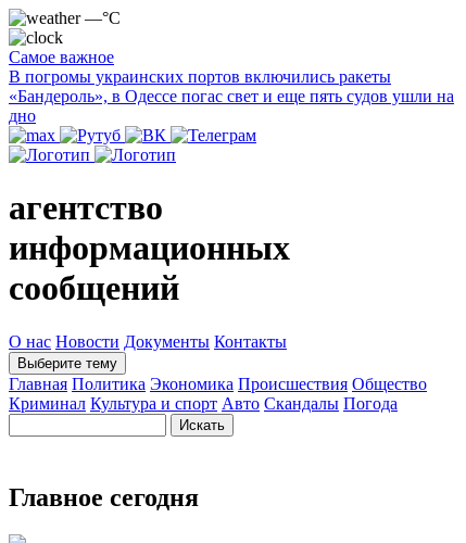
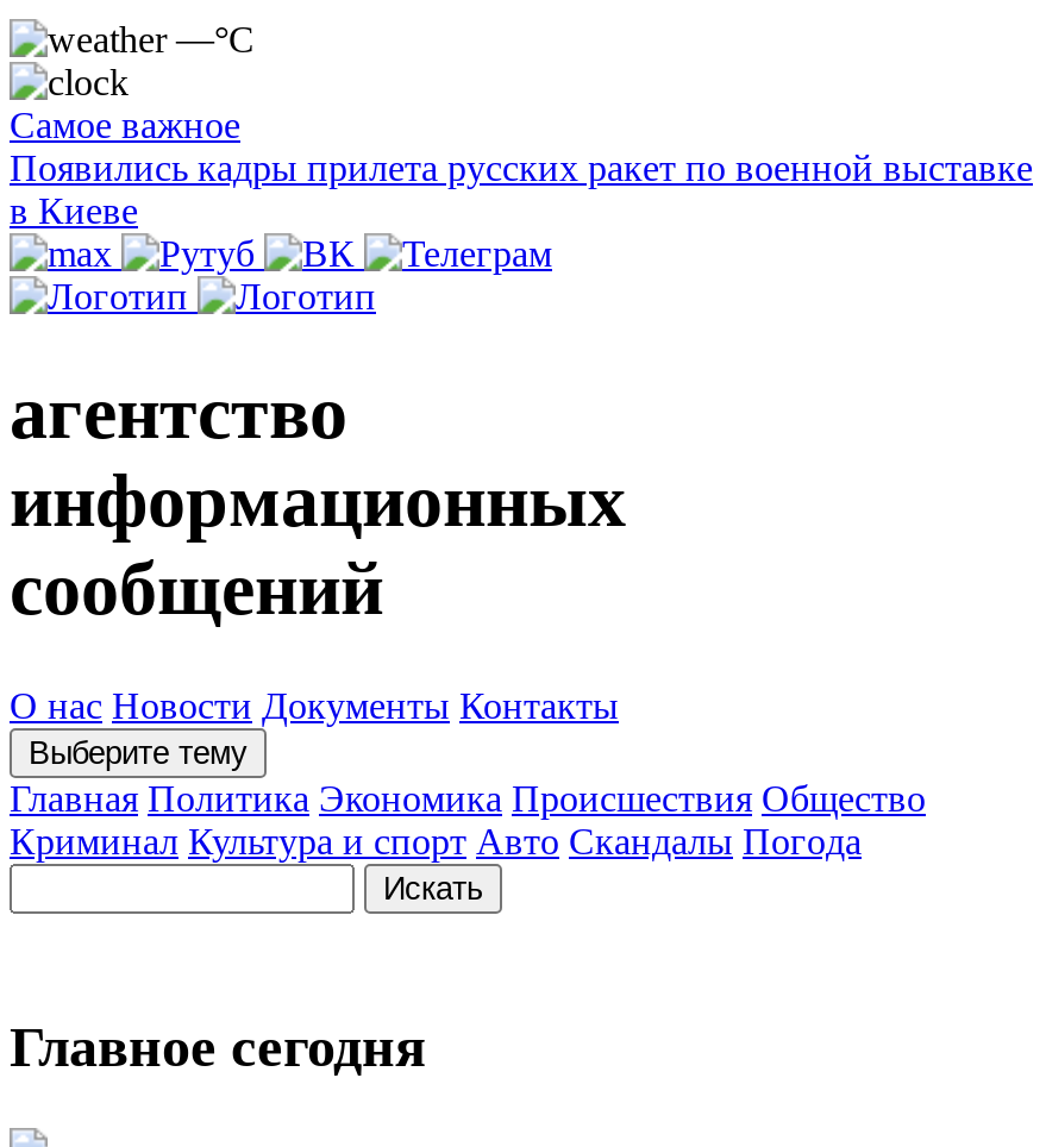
[9,67,454,125] В погромы украинских портов включились ракеты | «Бандероль», в Одессе погас свет и еще пять судов ушли на | дно -> [10,148,1033,231] Появились кадры прилета русских ракет по военной выставке | в Киеве

